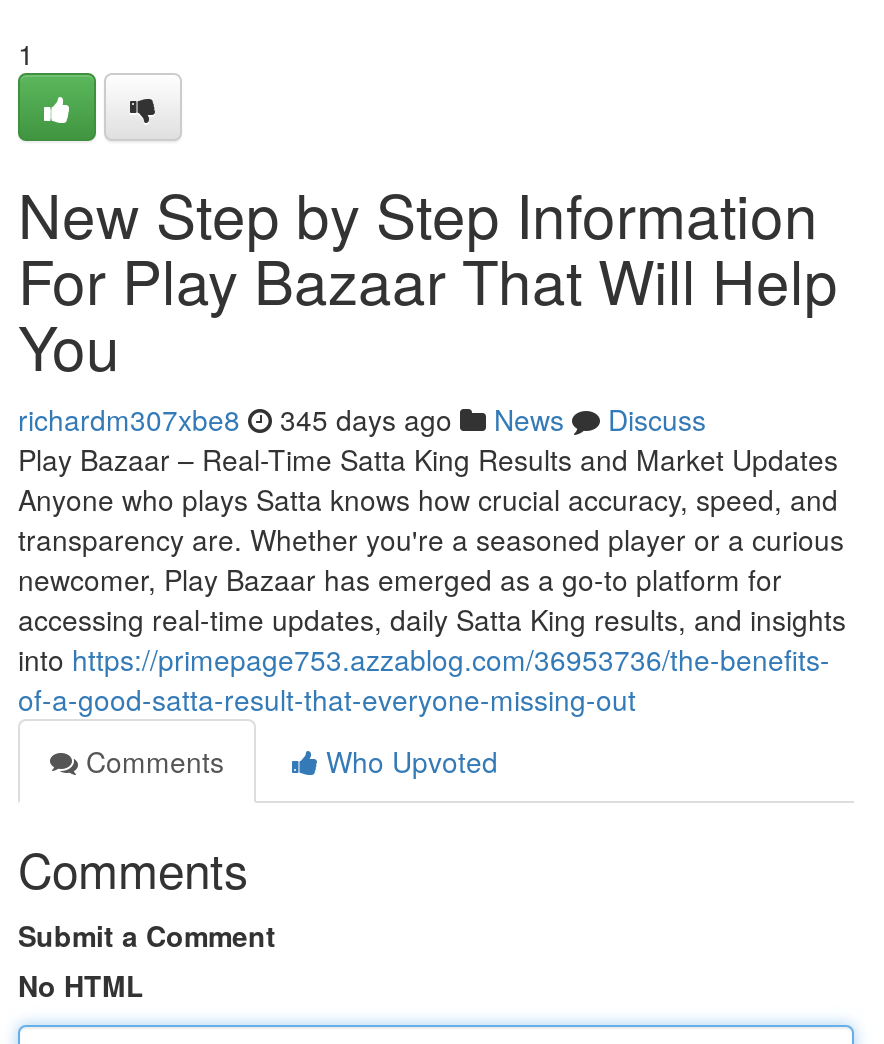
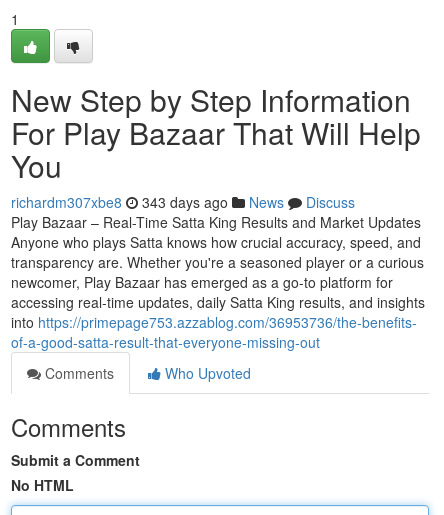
[18,399,706,439] richardm307xbe8 345 days ago News Discuss -> [11,192,355,212] richardm307xbe8 343 days ago News Discuss

